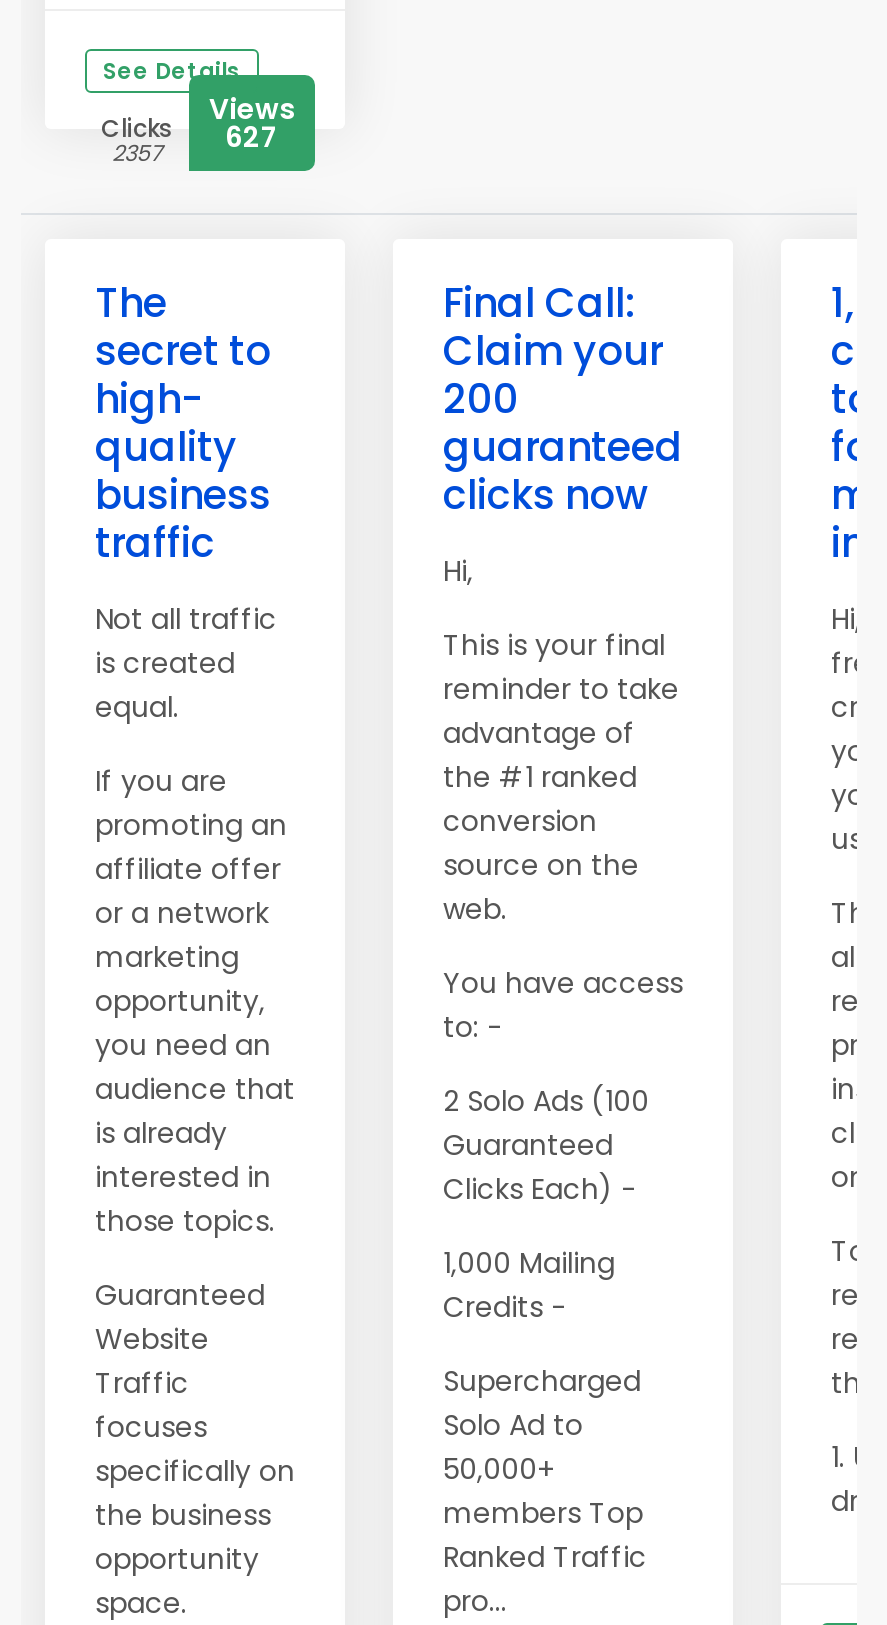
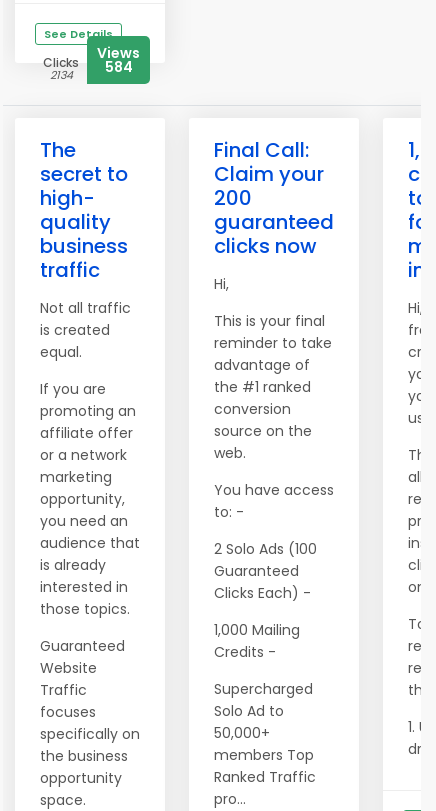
[225,117,279,157] 627 -> [104,57,132,77] 584
[112,137,162,169] 2357 -> [49,67,72,83] 2134

